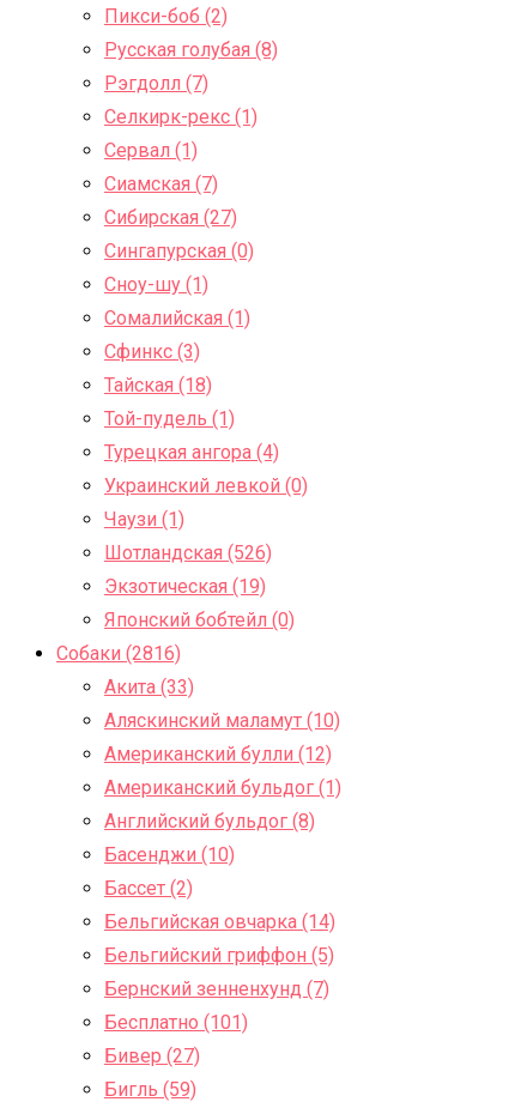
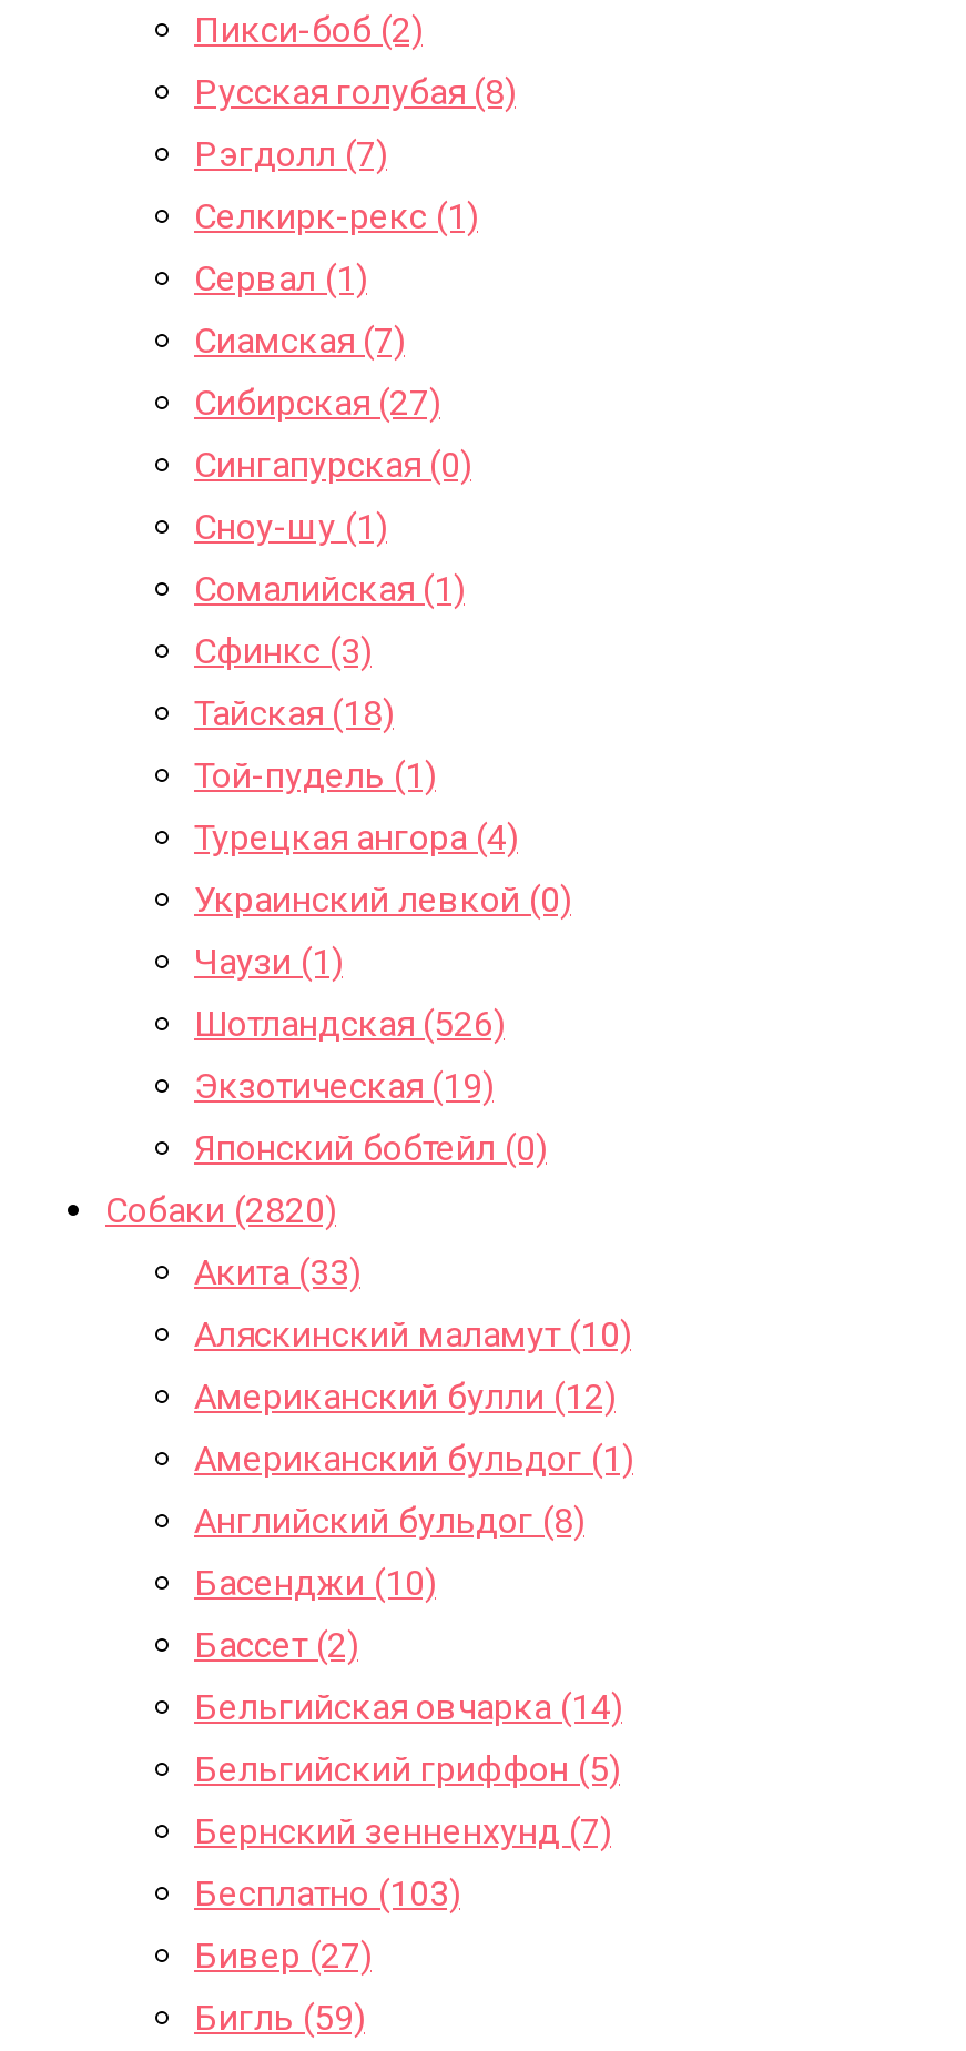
[56,642,181,665] Собаки (2816) -> [105,1190,336,1232] Собаки (2820)
[104,1011,248,1034] Бесплатно (101) -> [194,1873,460,1915] Бесплатно (103)

